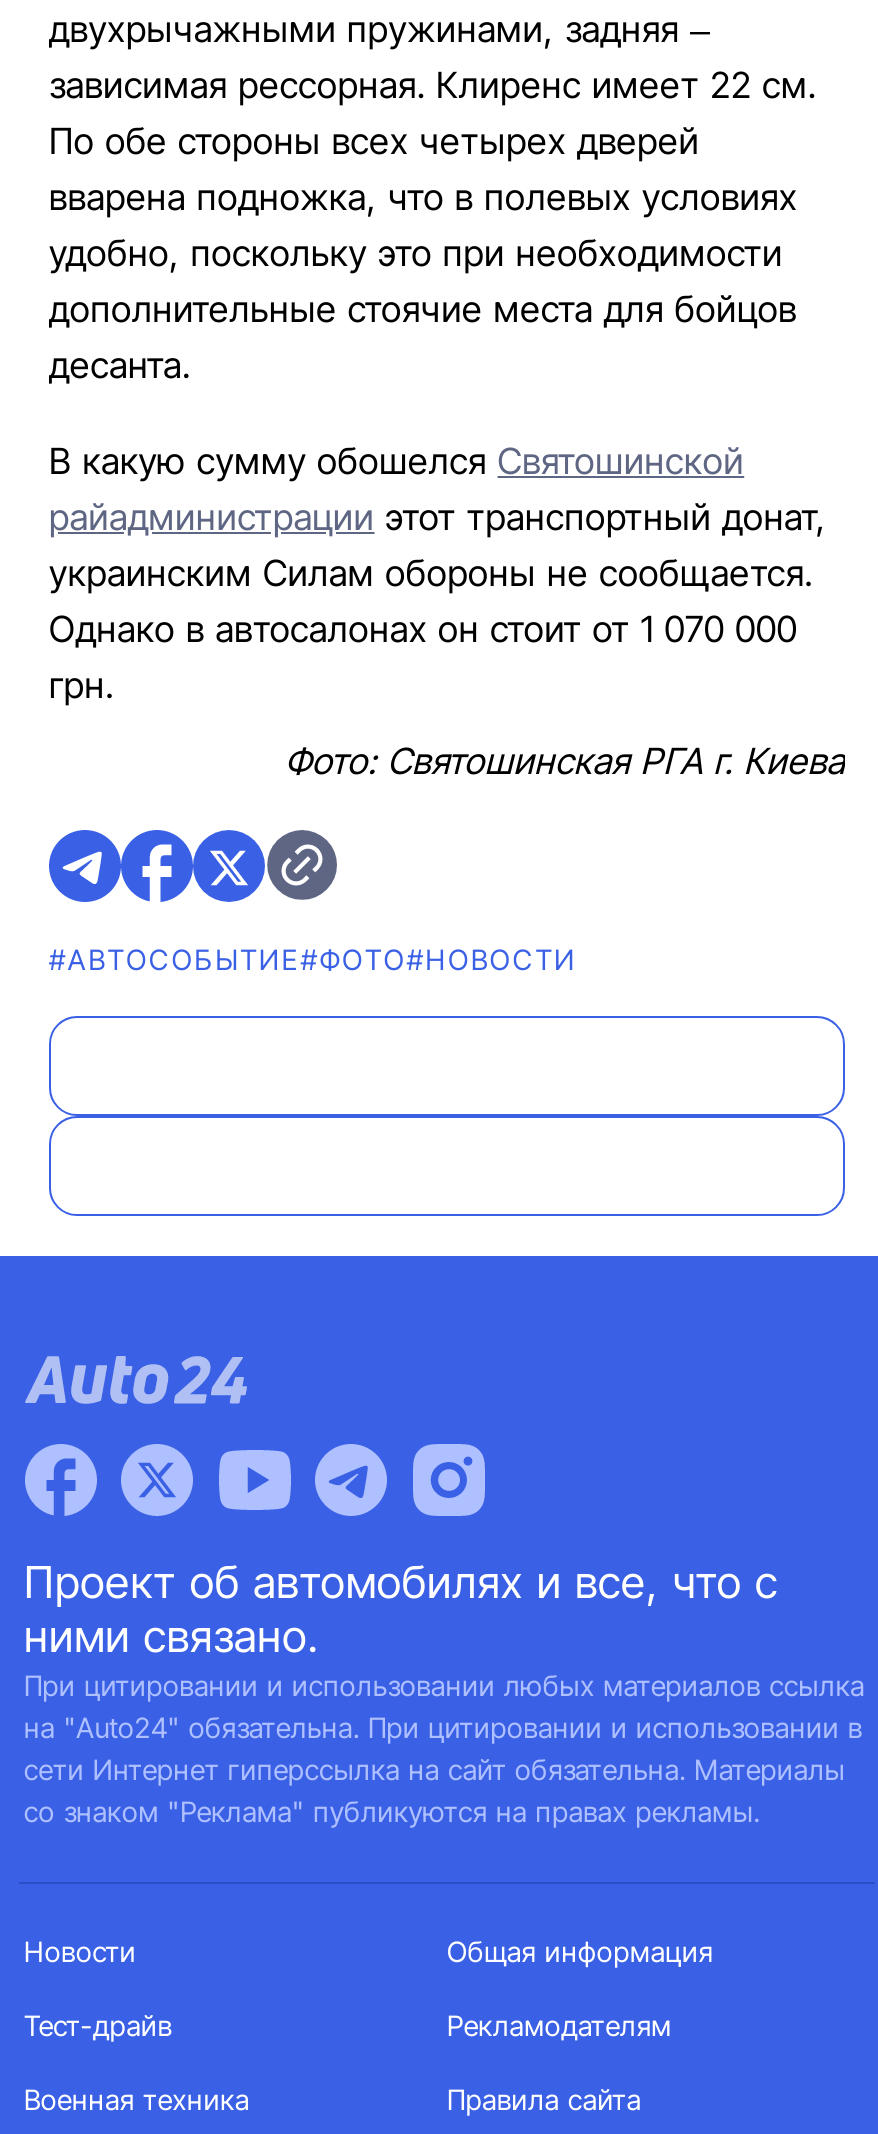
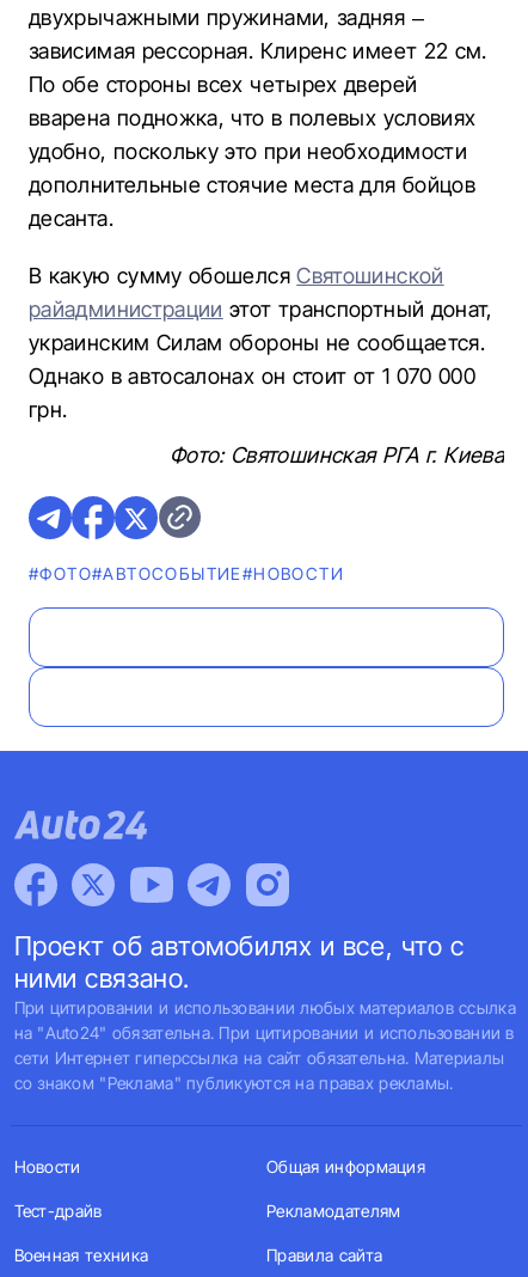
[49,942,577,976] #АВТОСОБЫТИЕ#ФОТО#НОВОСТИ -> [29,563,344,583] #ФОТО#АВТОСОБЫТИЕ#НОВОСТИ

